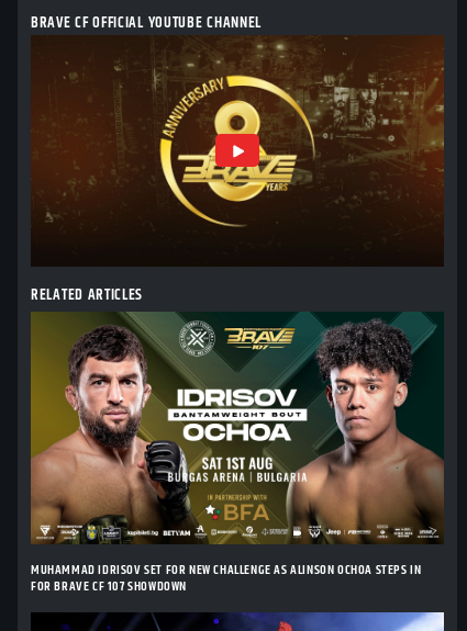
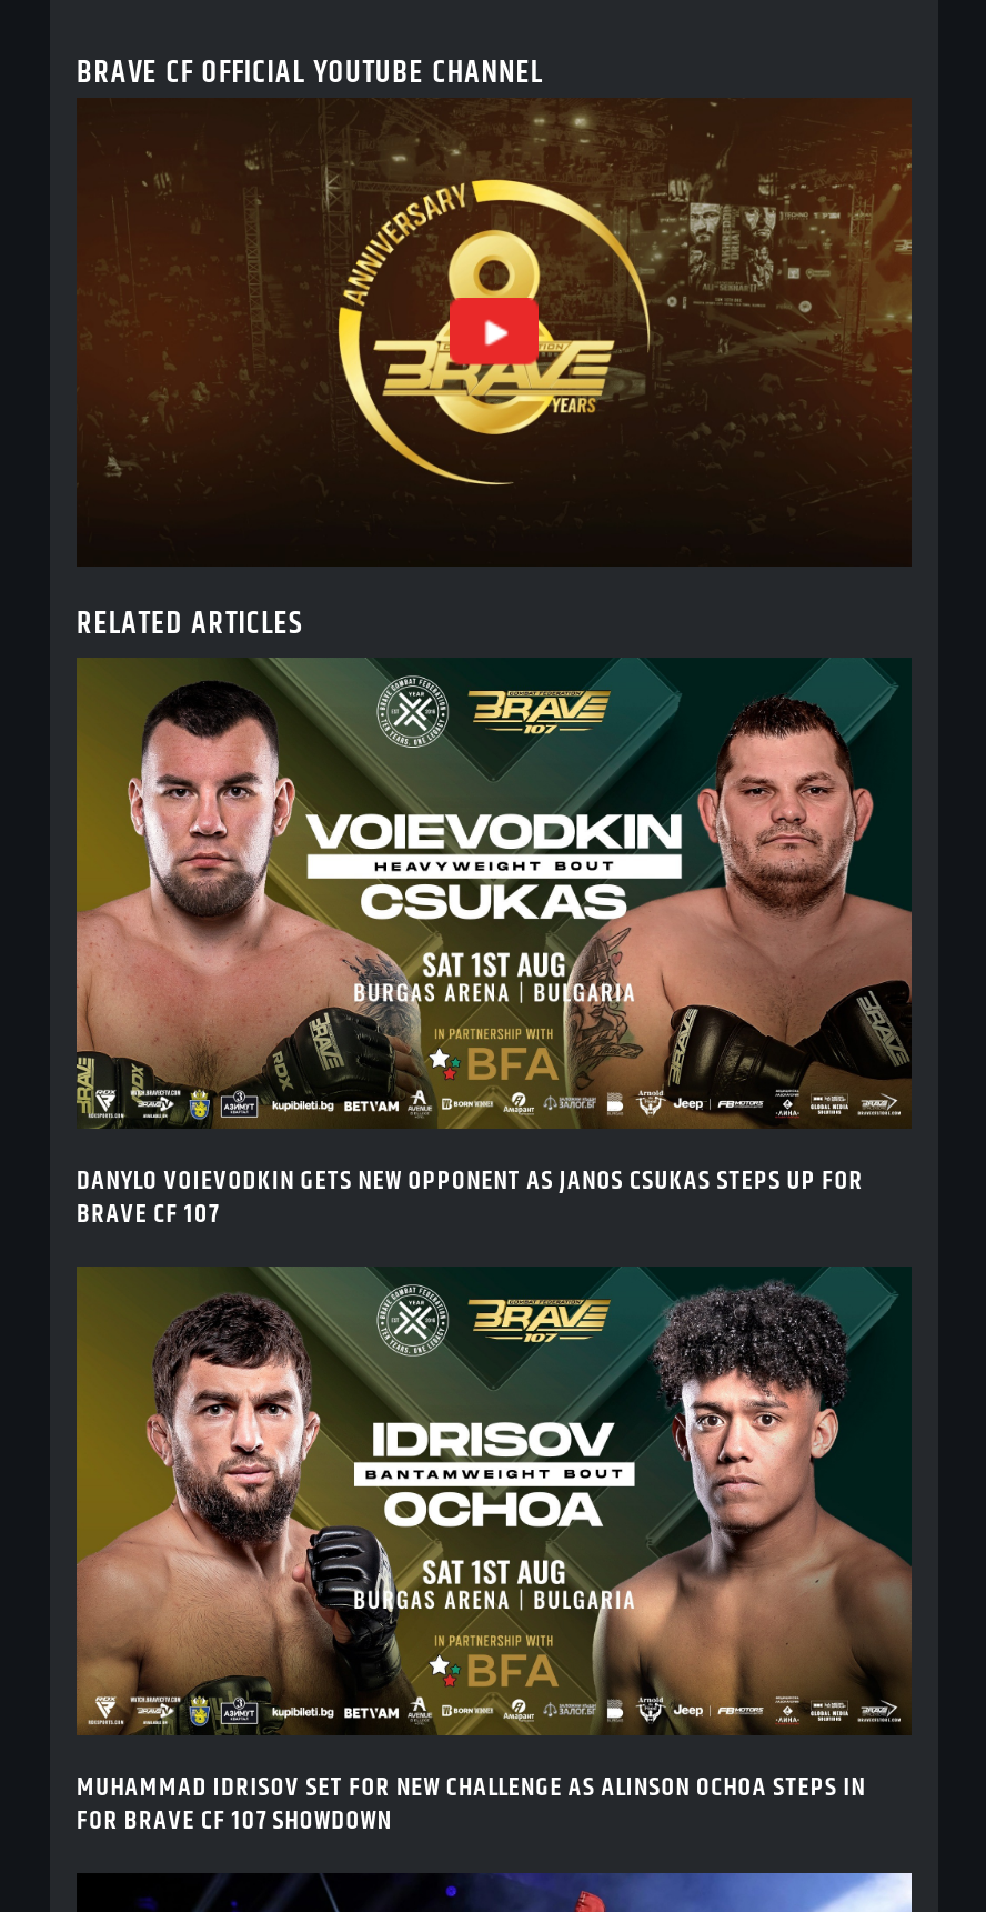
none -> [77,673,912,1235] [image] | DANYLO VOIEVODKIN GETS NEW OPPONENT AS JANOS CSUKAS STEPS UP FOR | BRAVE CF 107

